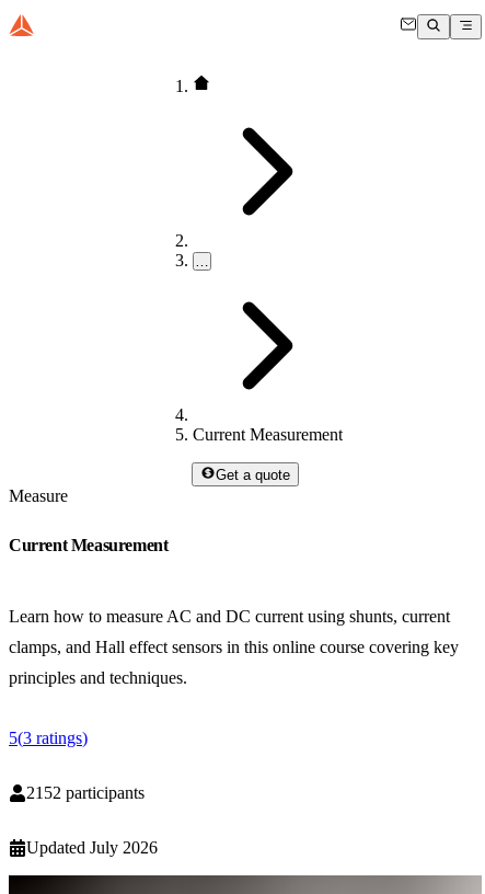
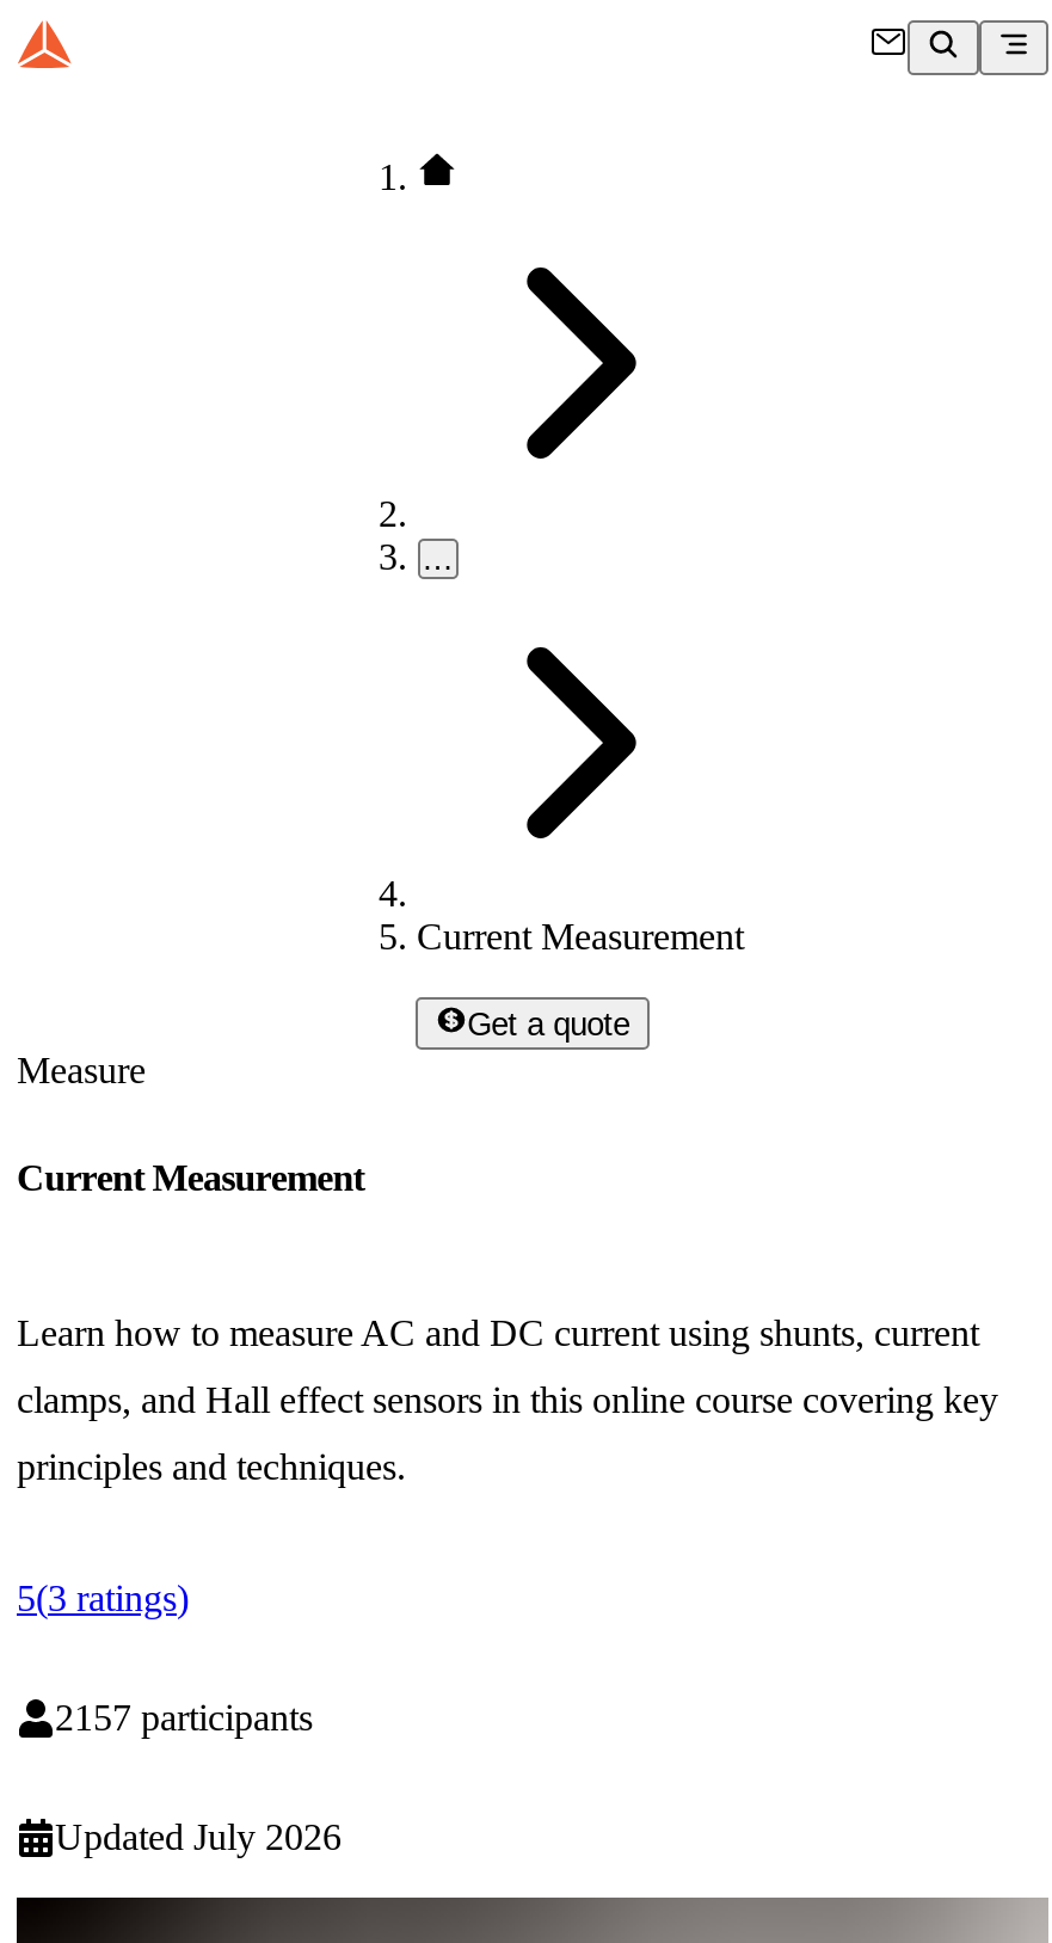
[26,783,145,802] 2152 participants -> [55,1697,313,1737] 2157 participants

